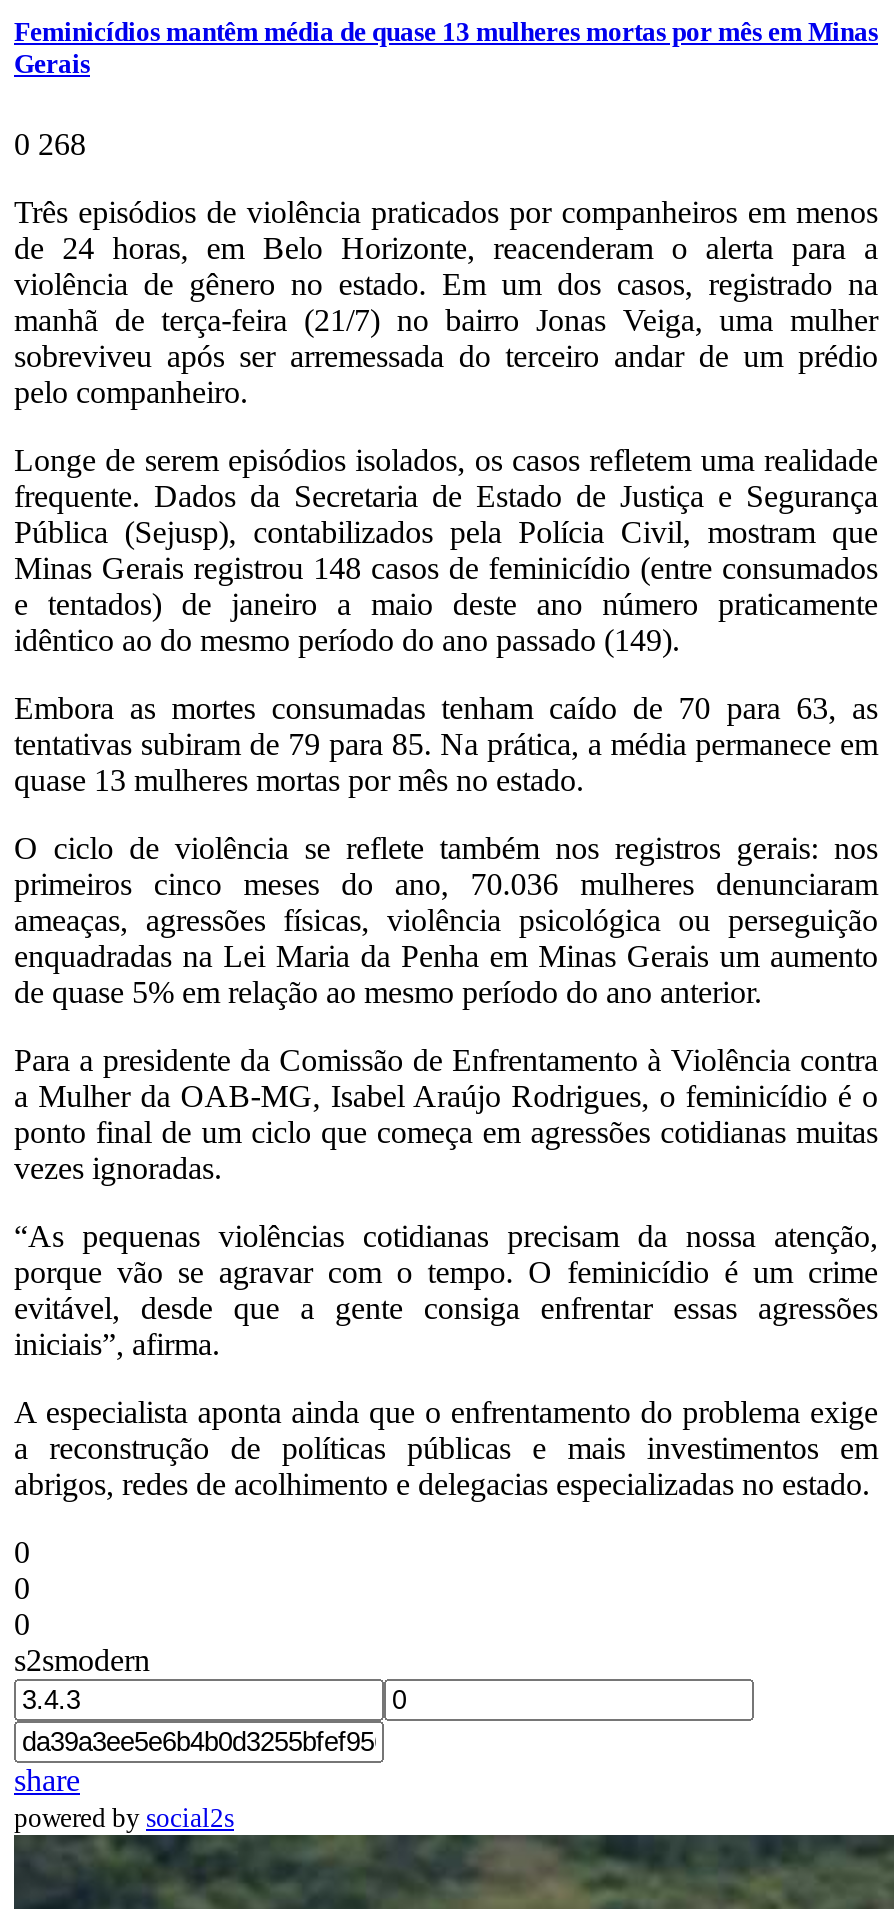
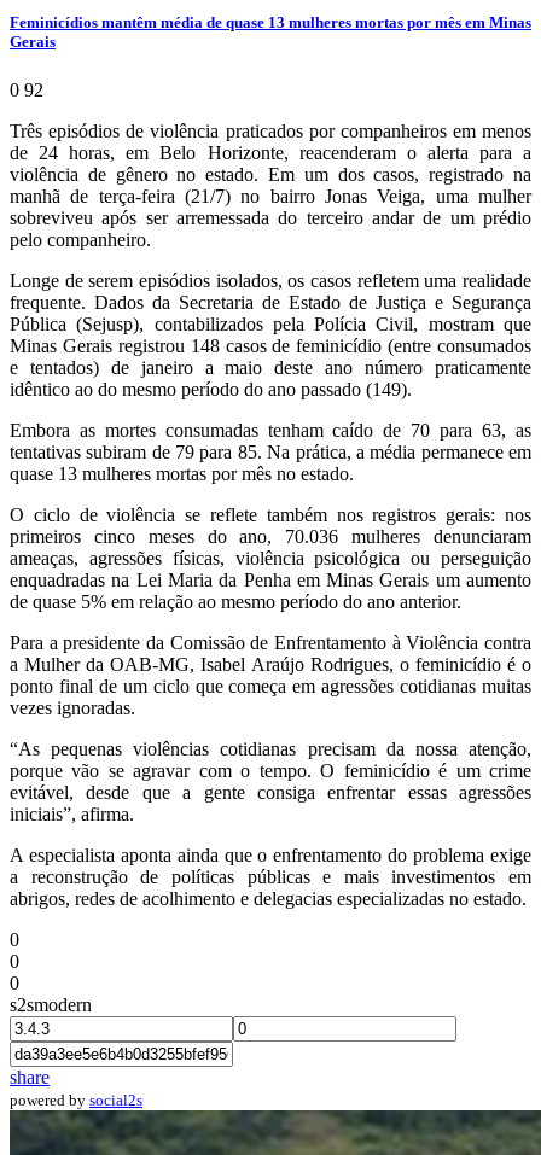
[14,126,86,160] 0 268 -> [10,79,43,100] 0 92

